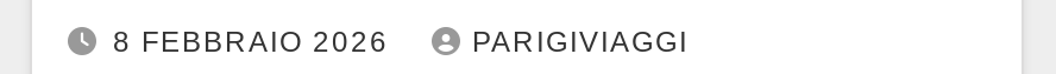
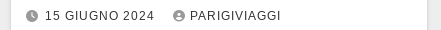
[113,26,398,59] 8 FEBBRAIO 2026 -> [45,9,159,23] 15 GIUGNO 2024

